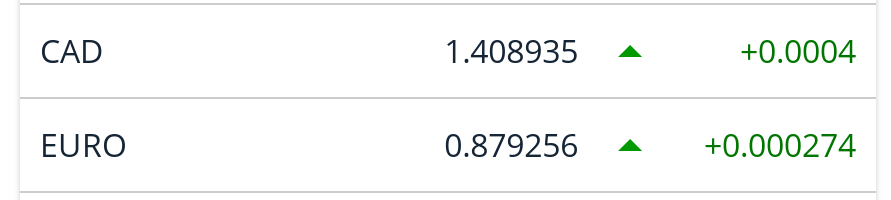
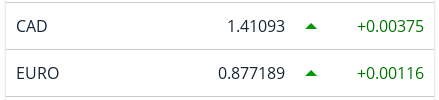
[444,30,578,74] 1.408935 -> [227,15,285,37] 1.41093
[758,30,856,74] 0.0004 -> [366,15,424,37] 0.00375
[444,124,578,168] 0.879256 -> [218,62,285,84] 0.877189
[722,124,856,168] 0.000274 -> [366,62,424,84] 0.00116

